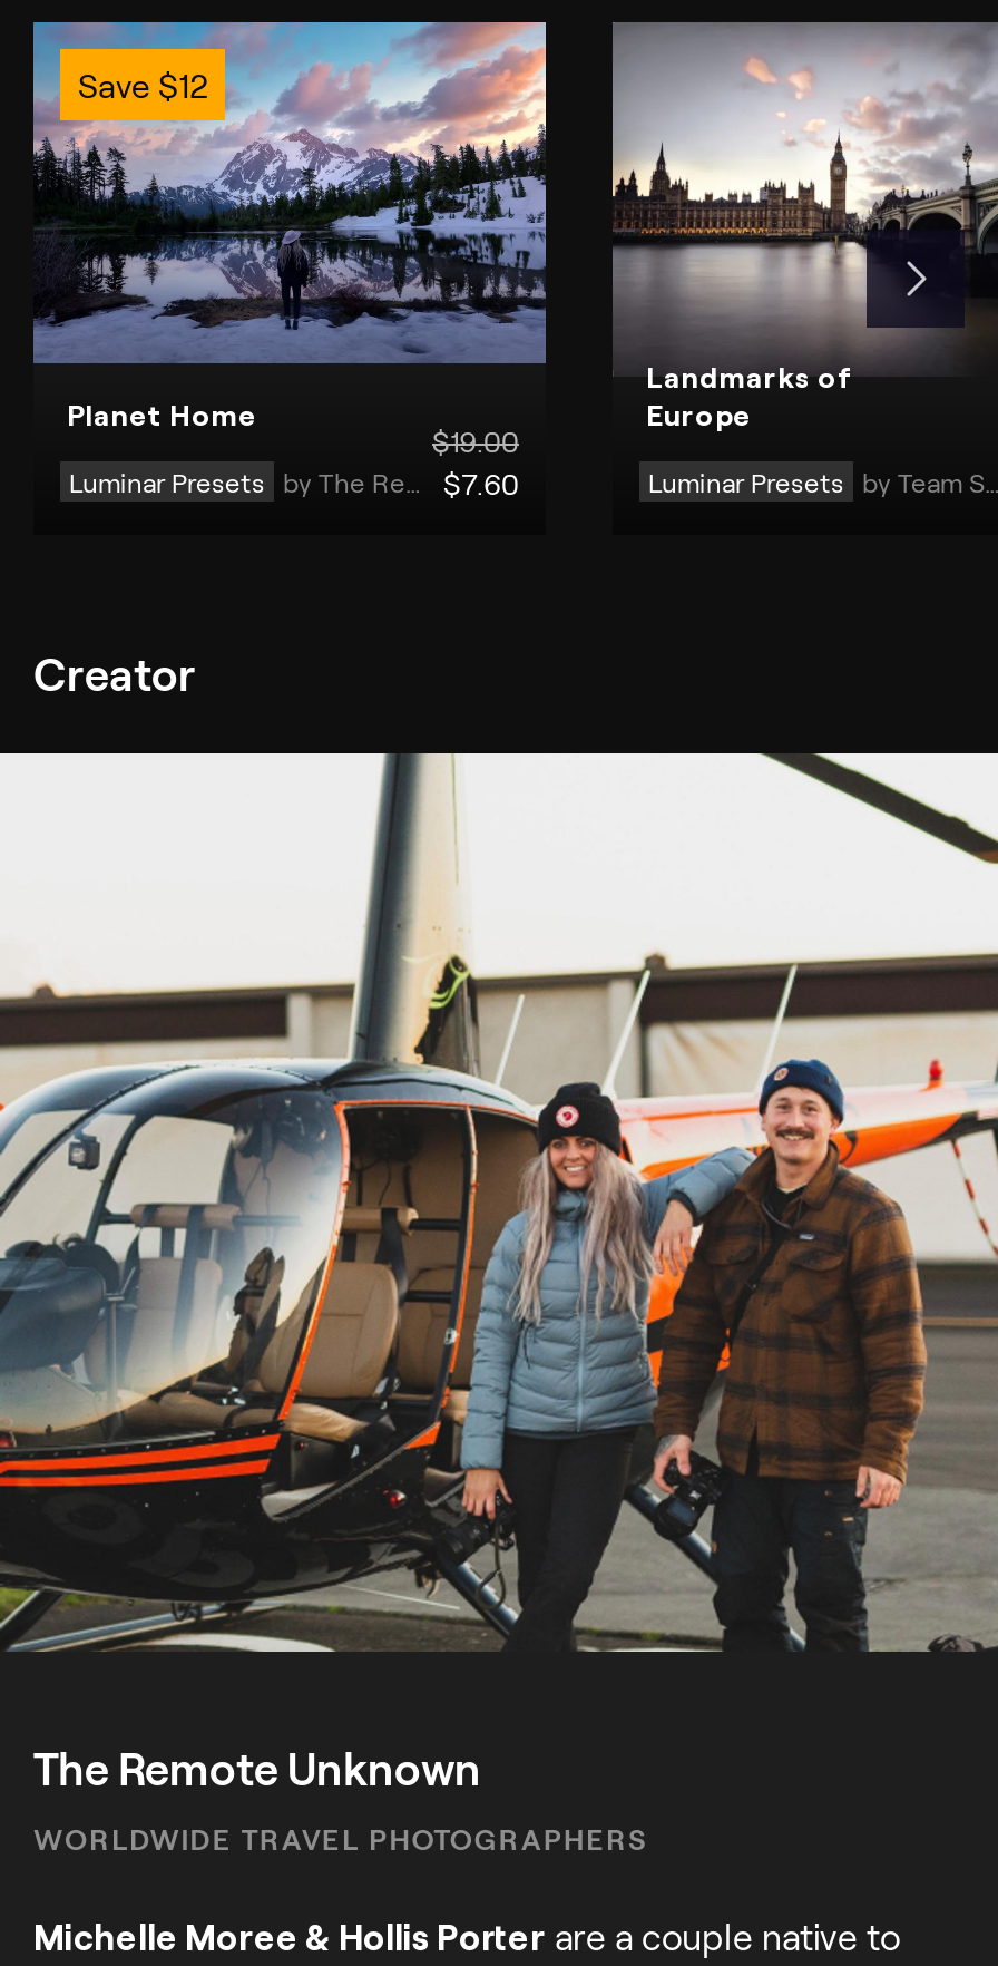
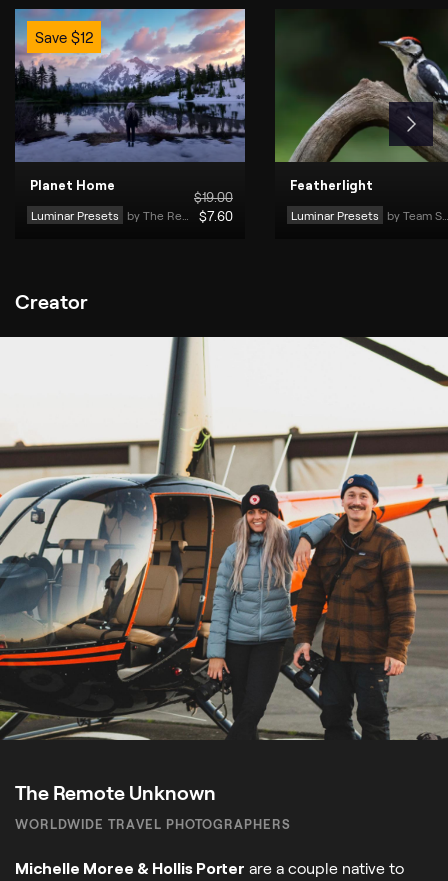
[610,20,991,432] [image] | Landmarks of | Europe -> [275,9,445,193] [image] | Featherlight

